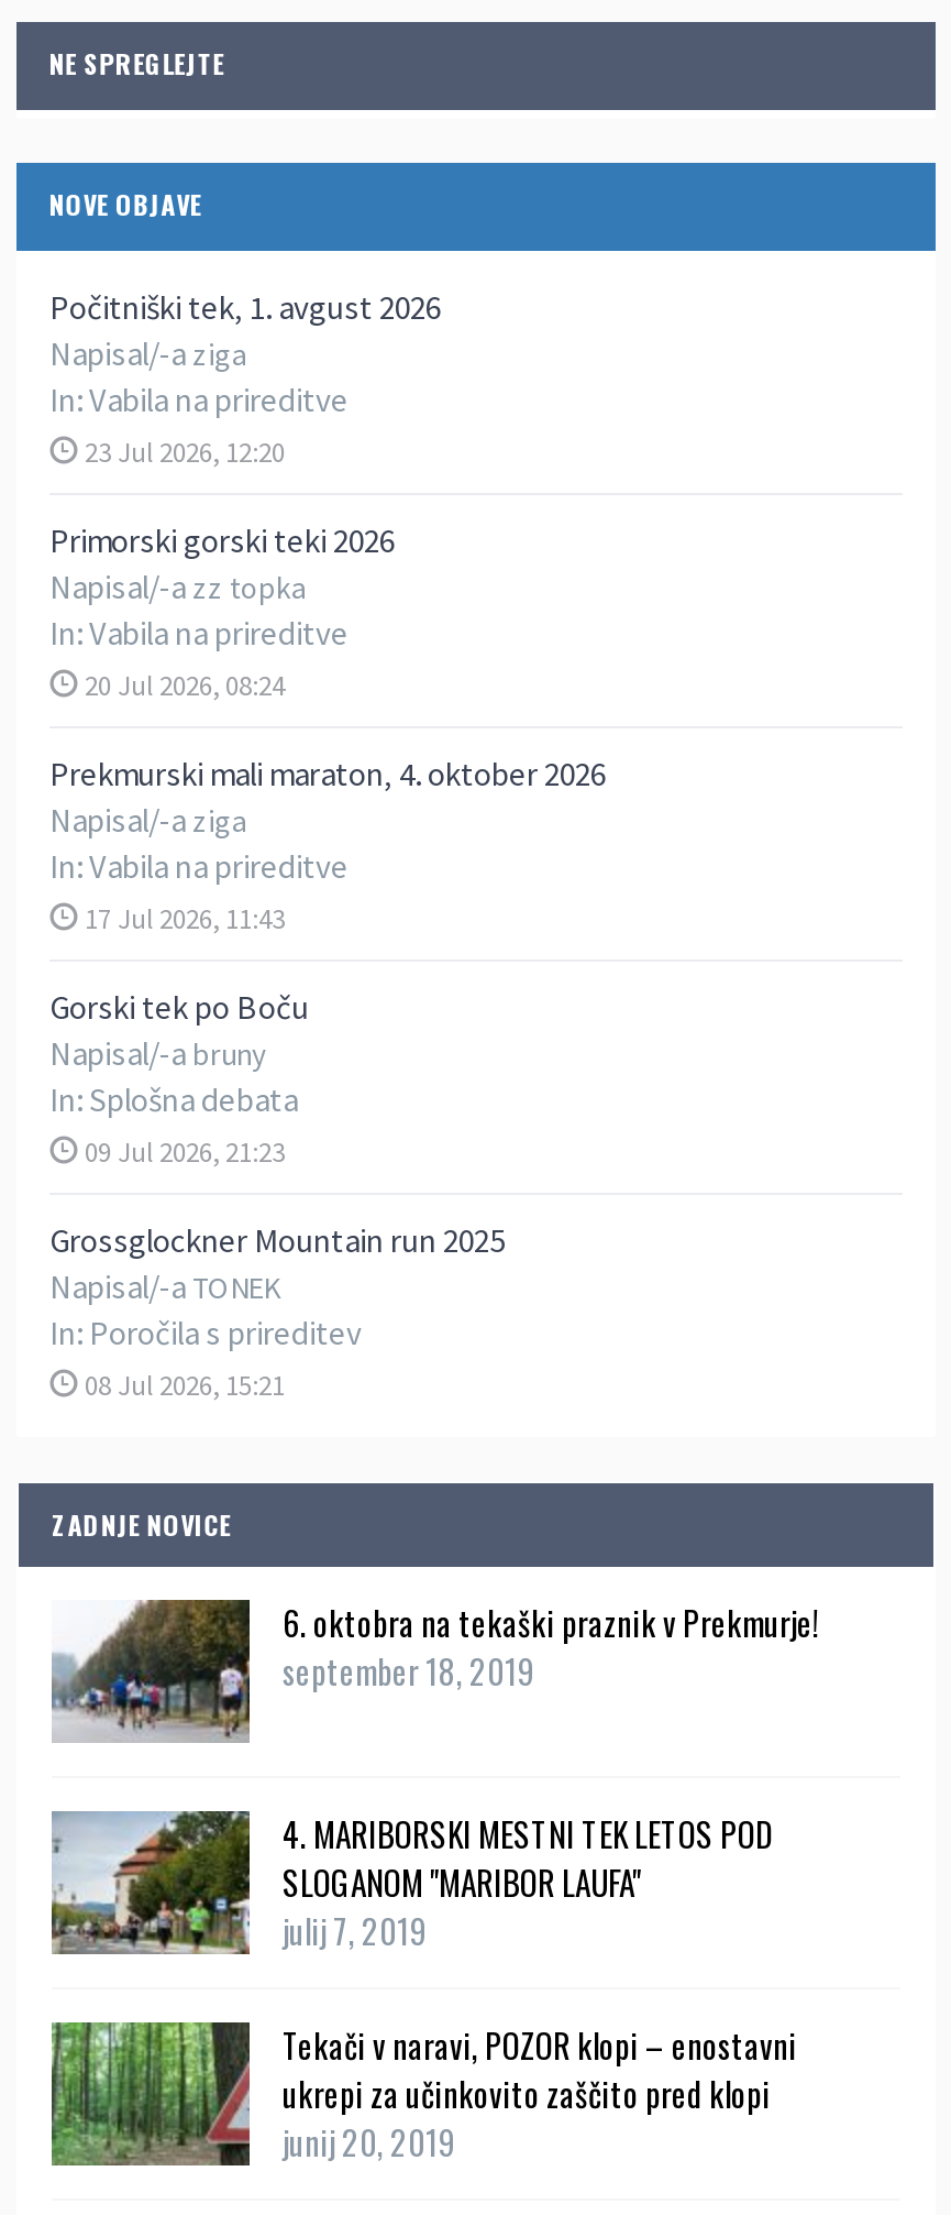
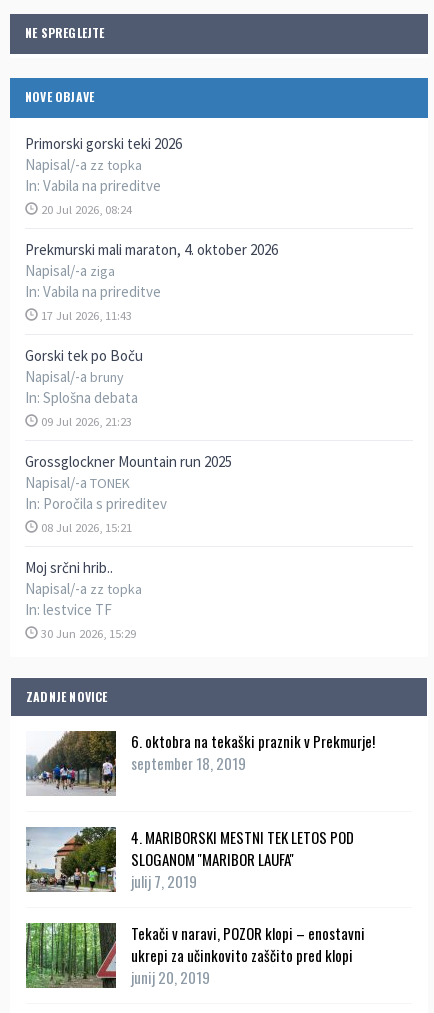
[49,286,441,469] Počitniški tek, 1. avgust 2026 | Napisal/-a ziga | In:Vabila na prireditve | 23 Jul 2026, 12:20 -> none
moved [49,519,606,1402] -> [25,134,278,535]: Primorski gorski teki 2026 | Napisal/-a zz topka | In:Vabila na prireditve | ... | In: Poročila s prireditev | 08 Jul 2026, 15:21
none -> [25,558,142,641] Moj srčni hrib.. | Napisal/-a zz topka | In: lestvice TF | 30 Jun 2026, 15:29

